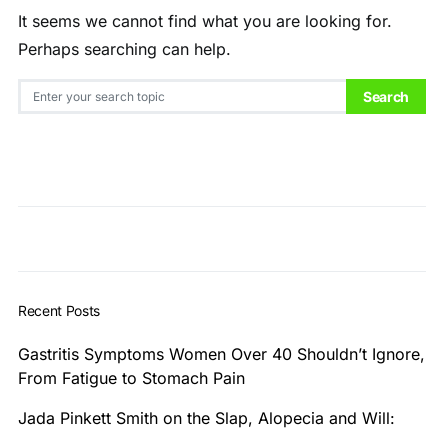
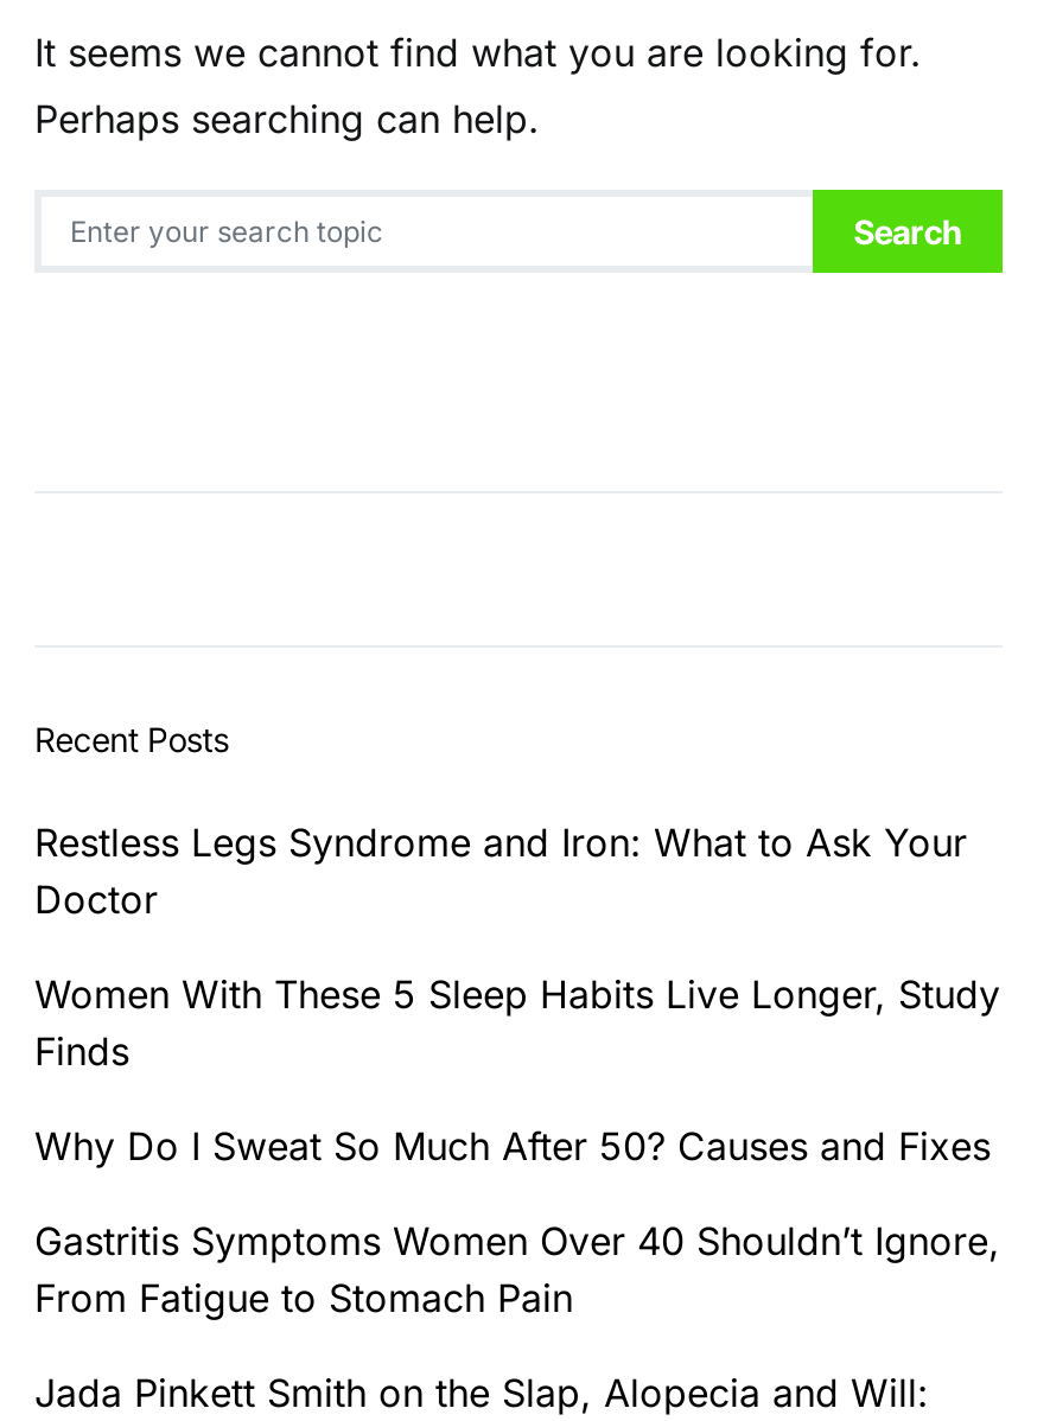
none -> [34,818,1000,1170] Restless Legs Syndrome and Iron: What to Ask Your | Doctor | Women With These 5 Sleep Habits Live Longer, Study | Finds | Why Do I Sweat So Much After 50? Causes and Fixes

